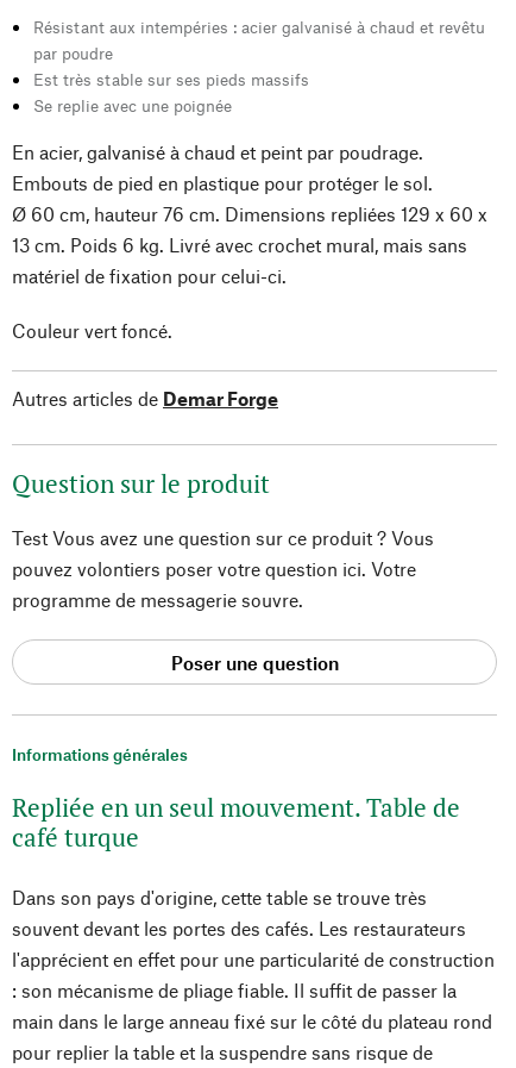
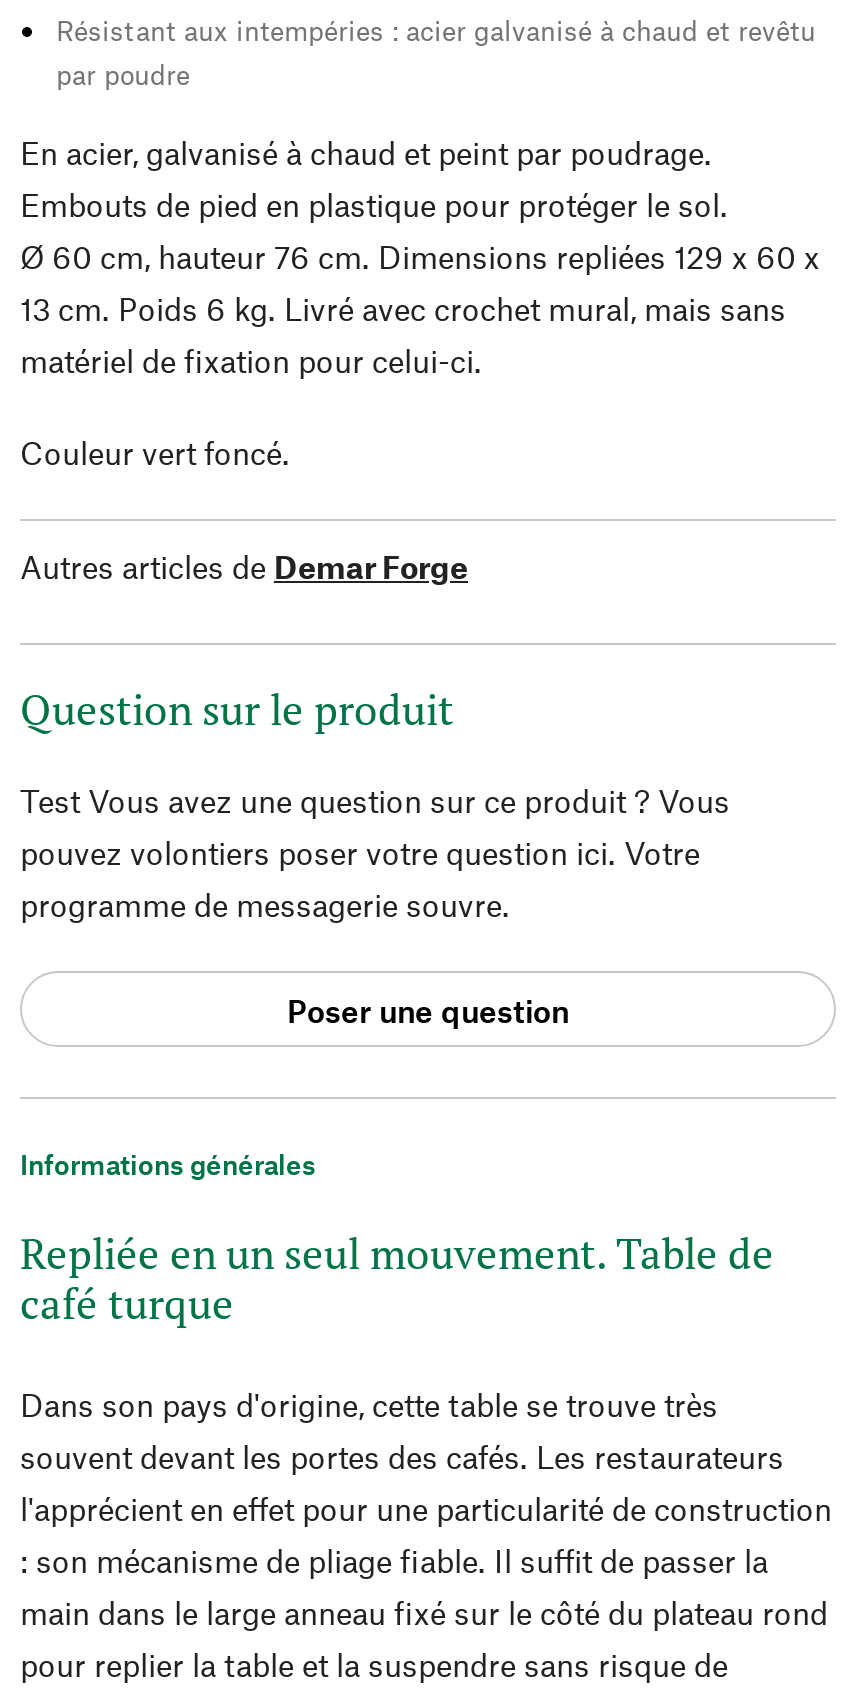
[33,69,309,115] Est très stable sur ses pieds massifs | Se replie avec une poignée -> none

